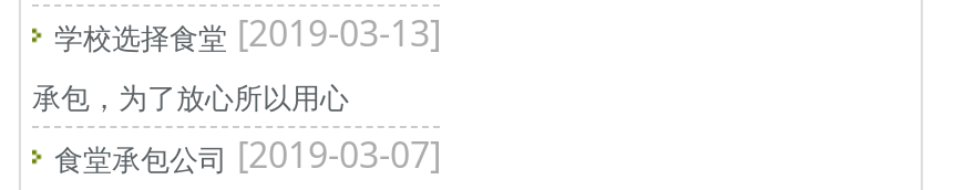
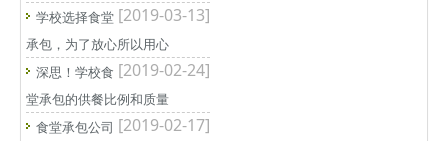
[237,130,441,179] [2019-03-07] -> [26,59,210,136] [2019-02-24] | 深思！学校食 | 堂承包的供餐比例和质量 | [2019-02-17]

